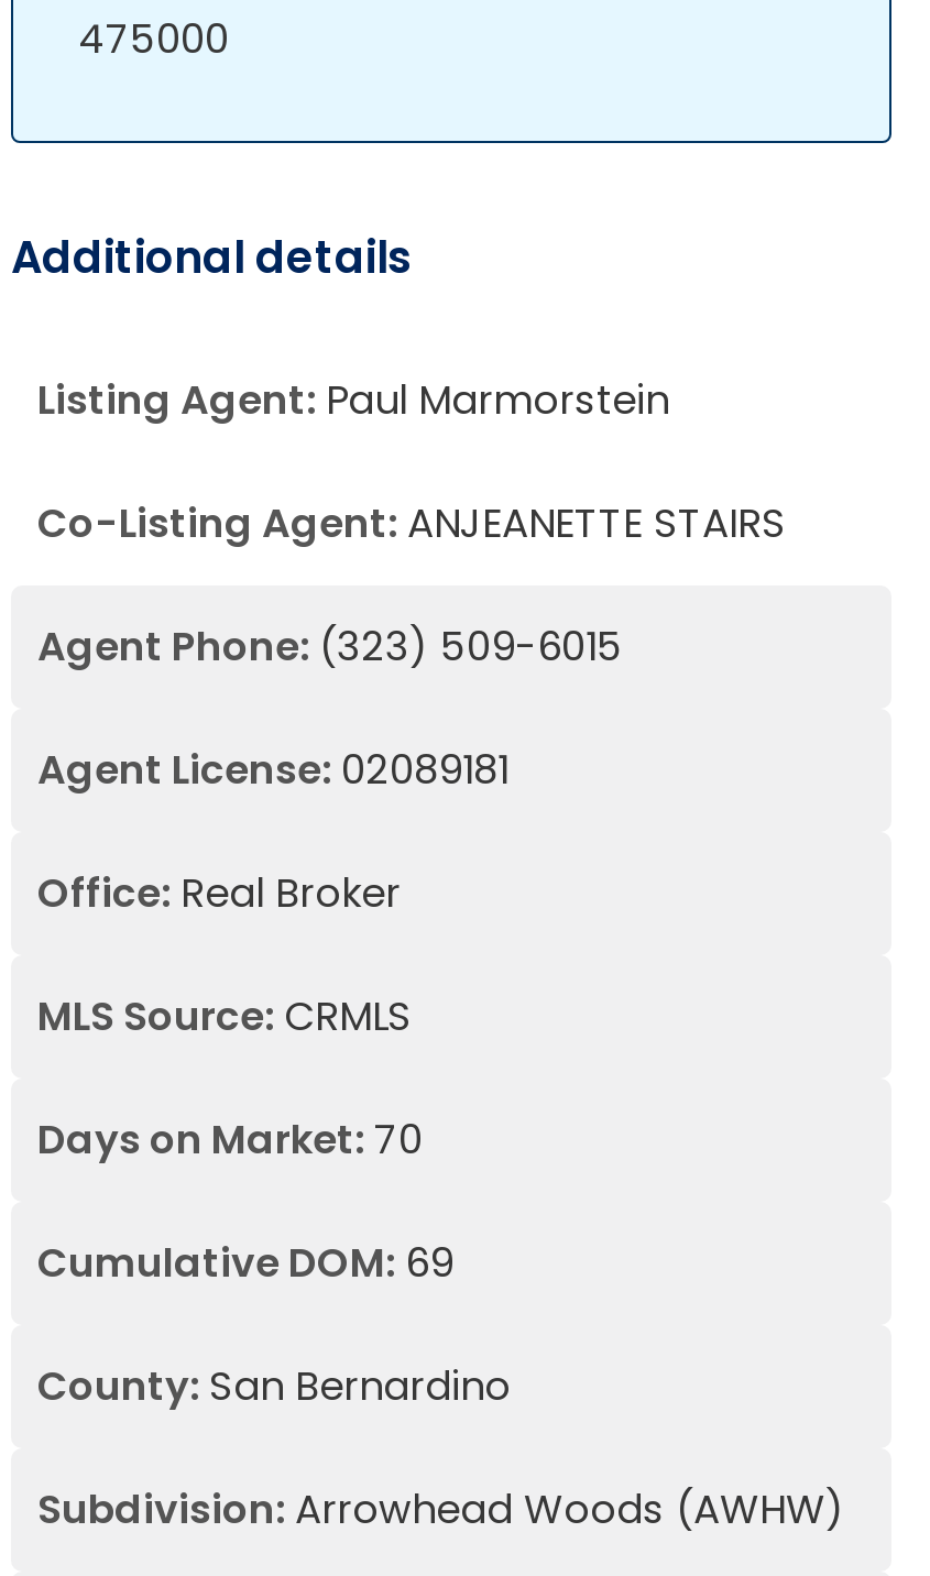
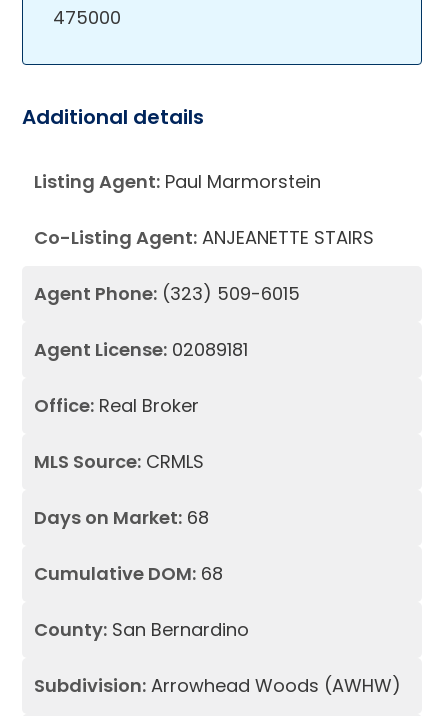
[37,1112,423,1167] Days on Market: 70 -> [34,505,209,530] Days on Market: 68
[37,1235,453,1290] Cumulative DOM: 69 -> [34,561,223,586] Cumulative DOM: 68

